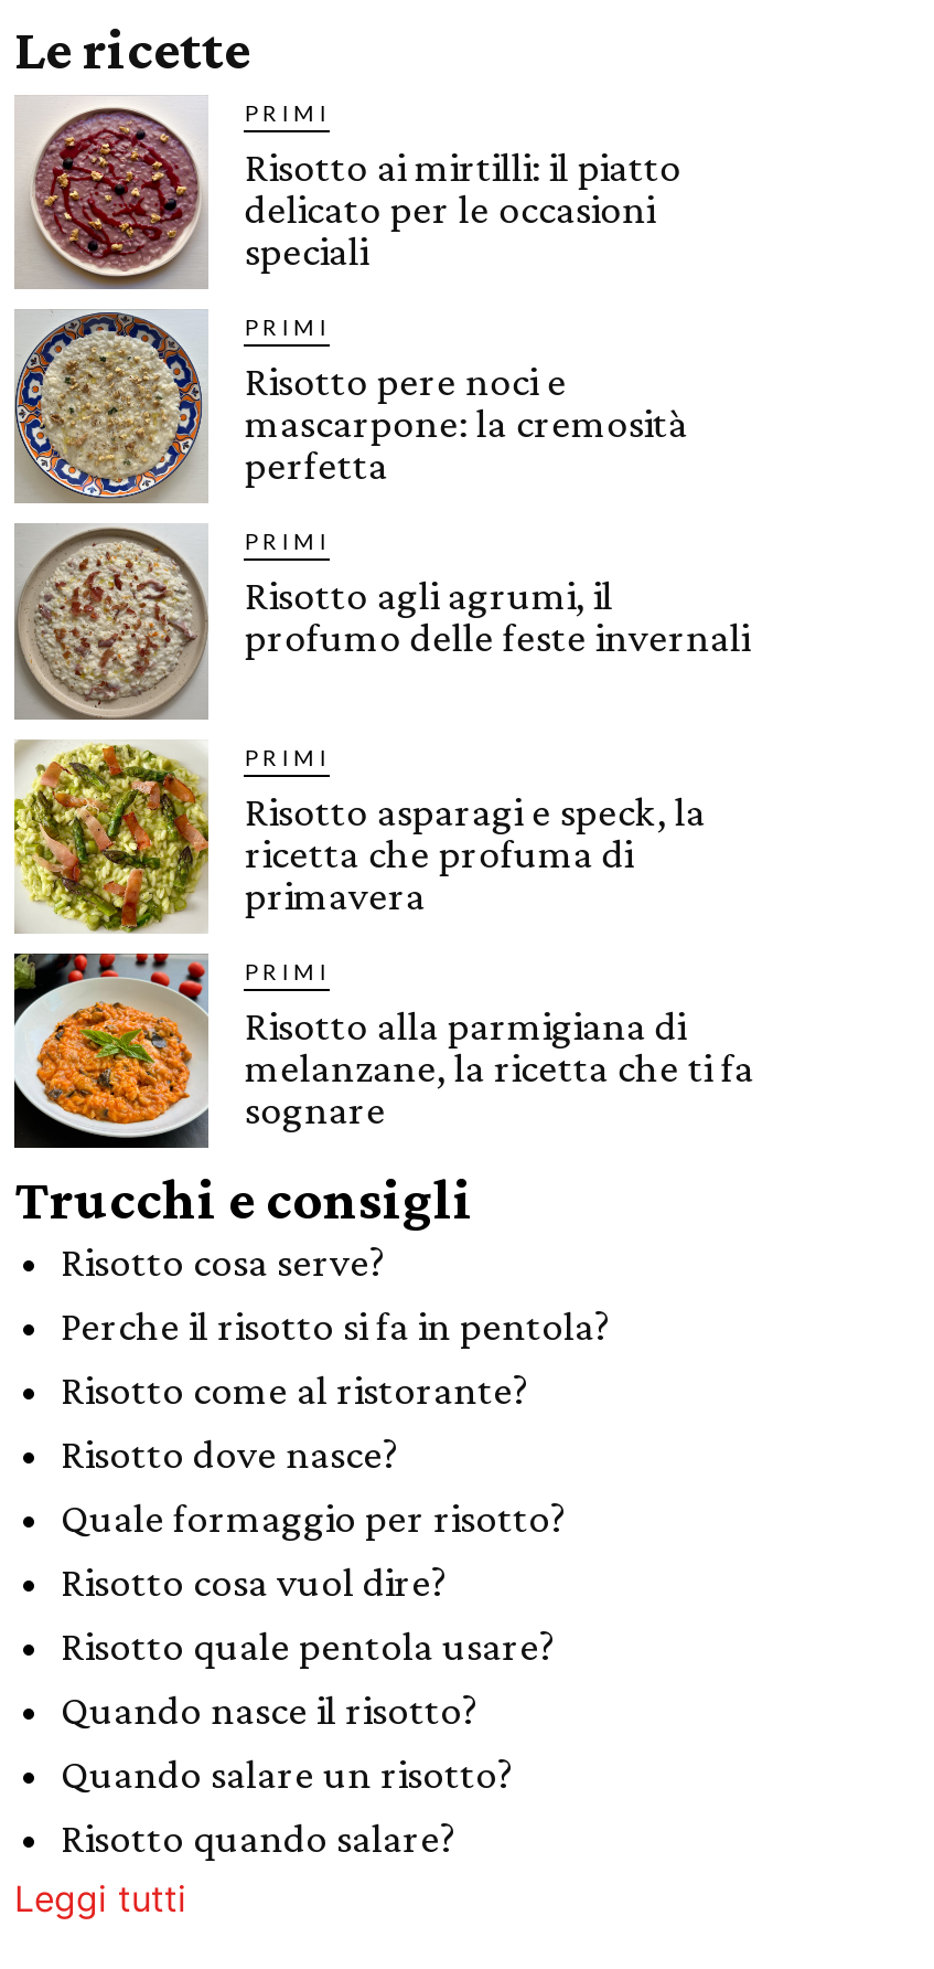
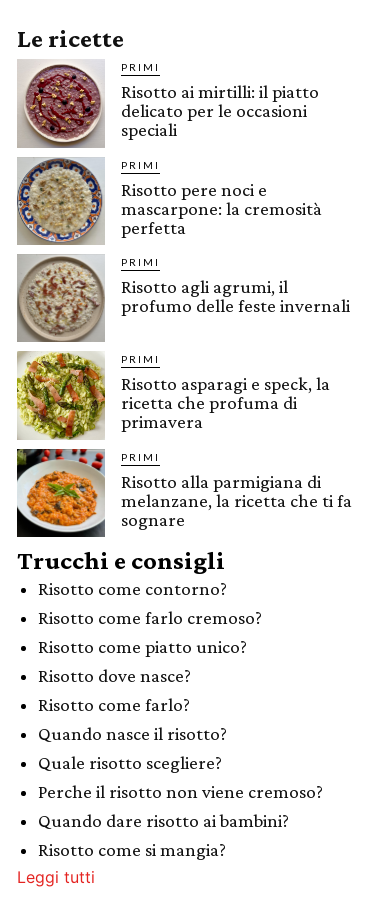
[61,1239,610,1413] Risotto cosa serve? | Perche il risotto si fa in pentola? | Risotto come al ristorante? -> [38,578,262,657] Risotto come contorno? | Risotto come farlo cremoso? | Risotto come piatto unico?
[61,1495,566,1669] Quale formaggio per risotto? | Risotto cosa vuol dire? | Risotto quale pentola usare? -> [38,694,190,715] Risotto come farlo?
moved [61,1687,477,1733] -> [38,723,227,744]: Quando nasce il risotto?
[61,1751,513,1861] Quando salare un risotto? | Risotto quando salare? -> [38,752,323,860] Quale risotto scegliere? | Perche il risotto non viene cremoso? | Quando dare risotto ai bambini? | Risotto come si mangia?

